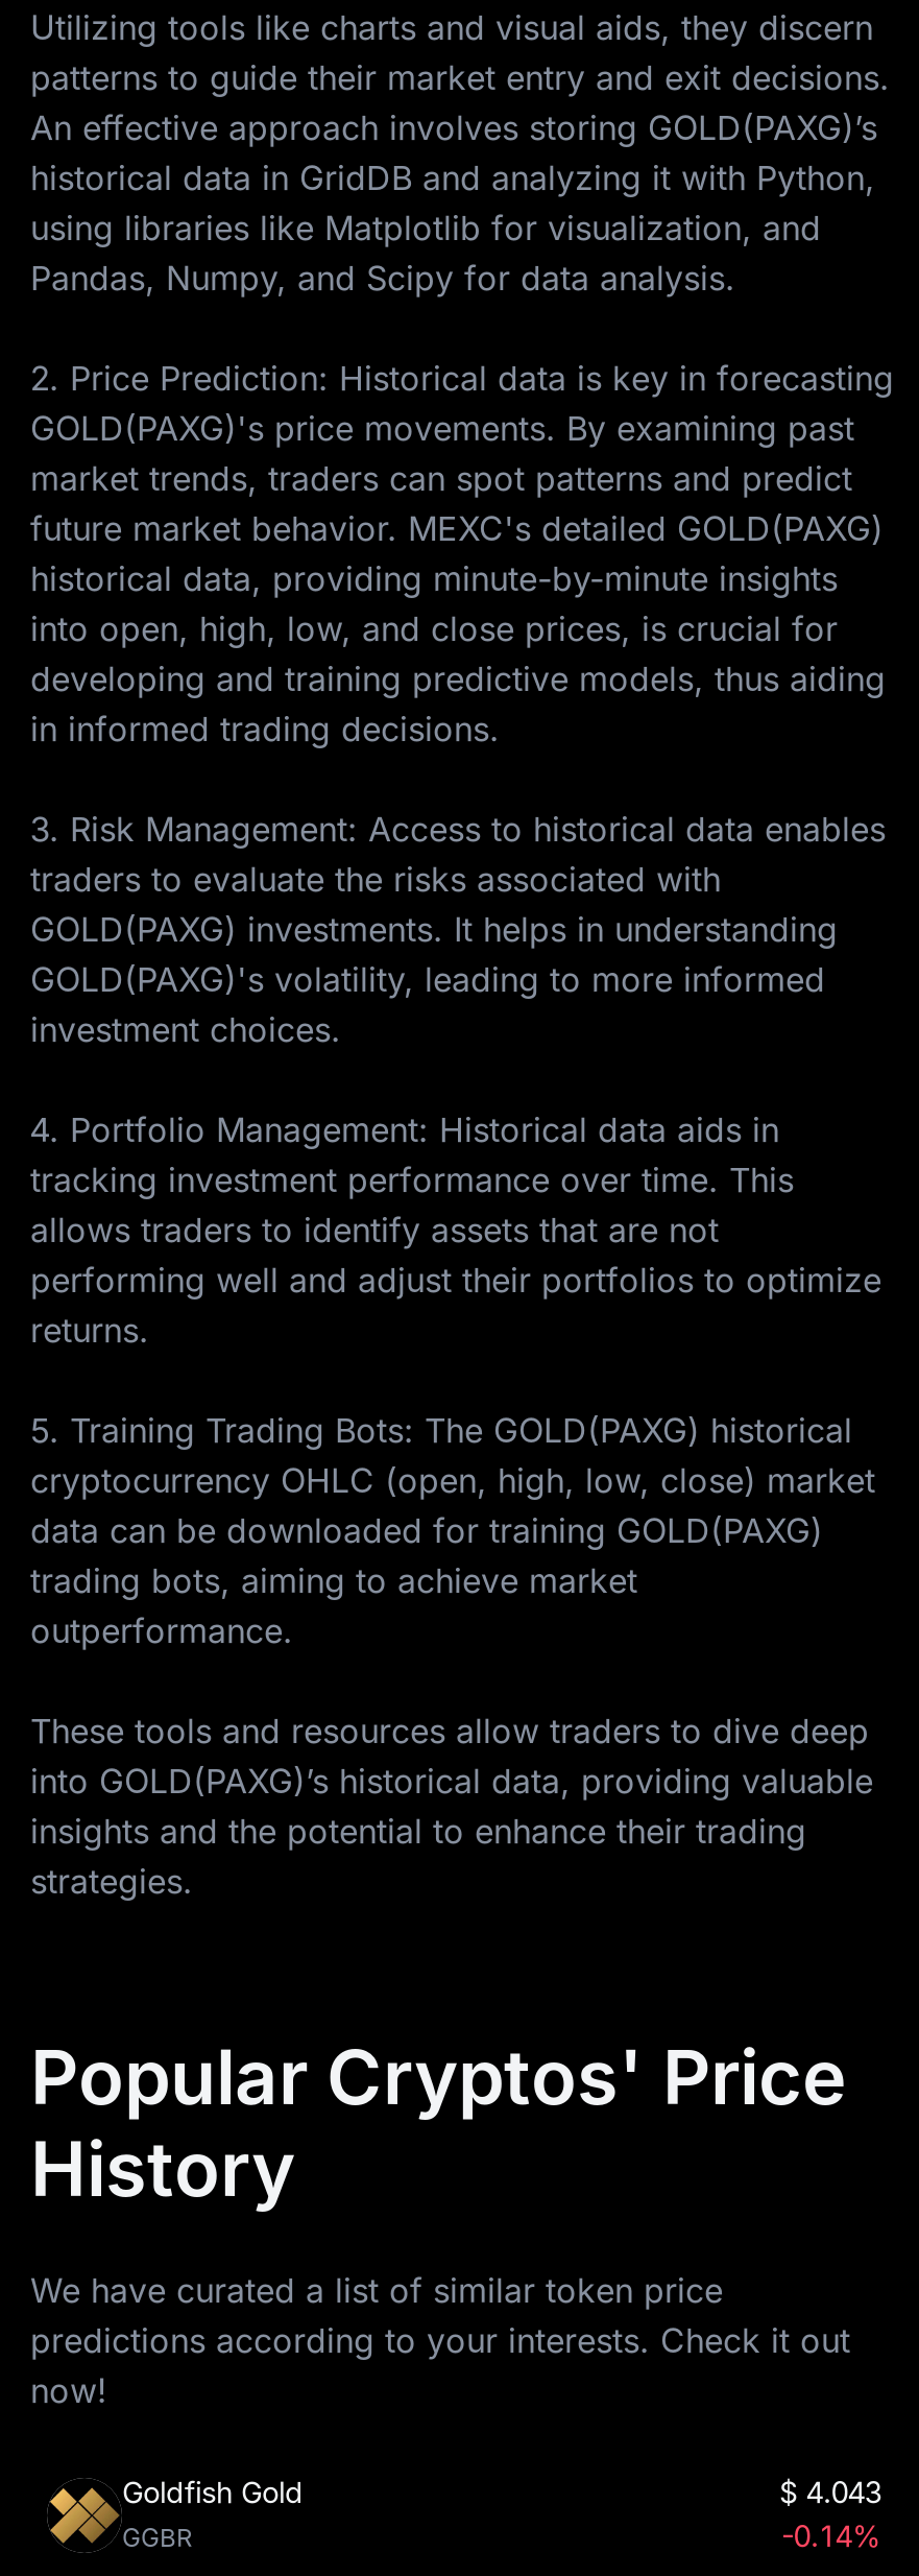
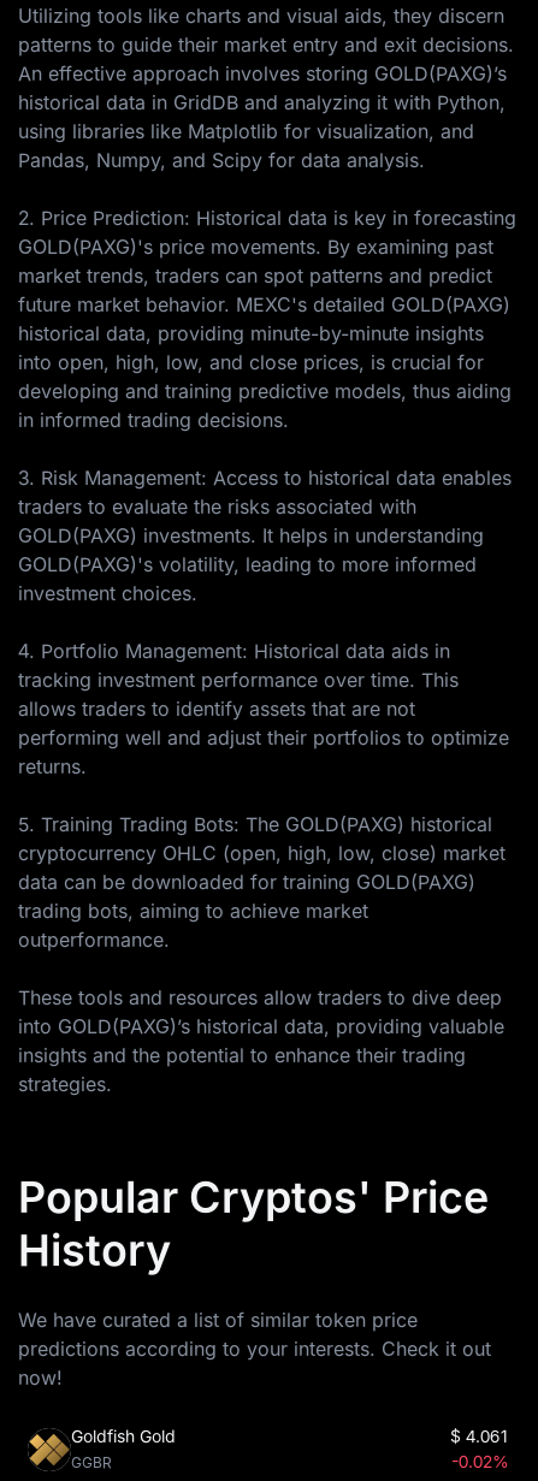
[779,2474,881,2509] $4.043 -> [450,1426,509,1446] $4.061
[781,2517,881,2553] -0.14% -> [451,1451,509,1471] -0.02%

